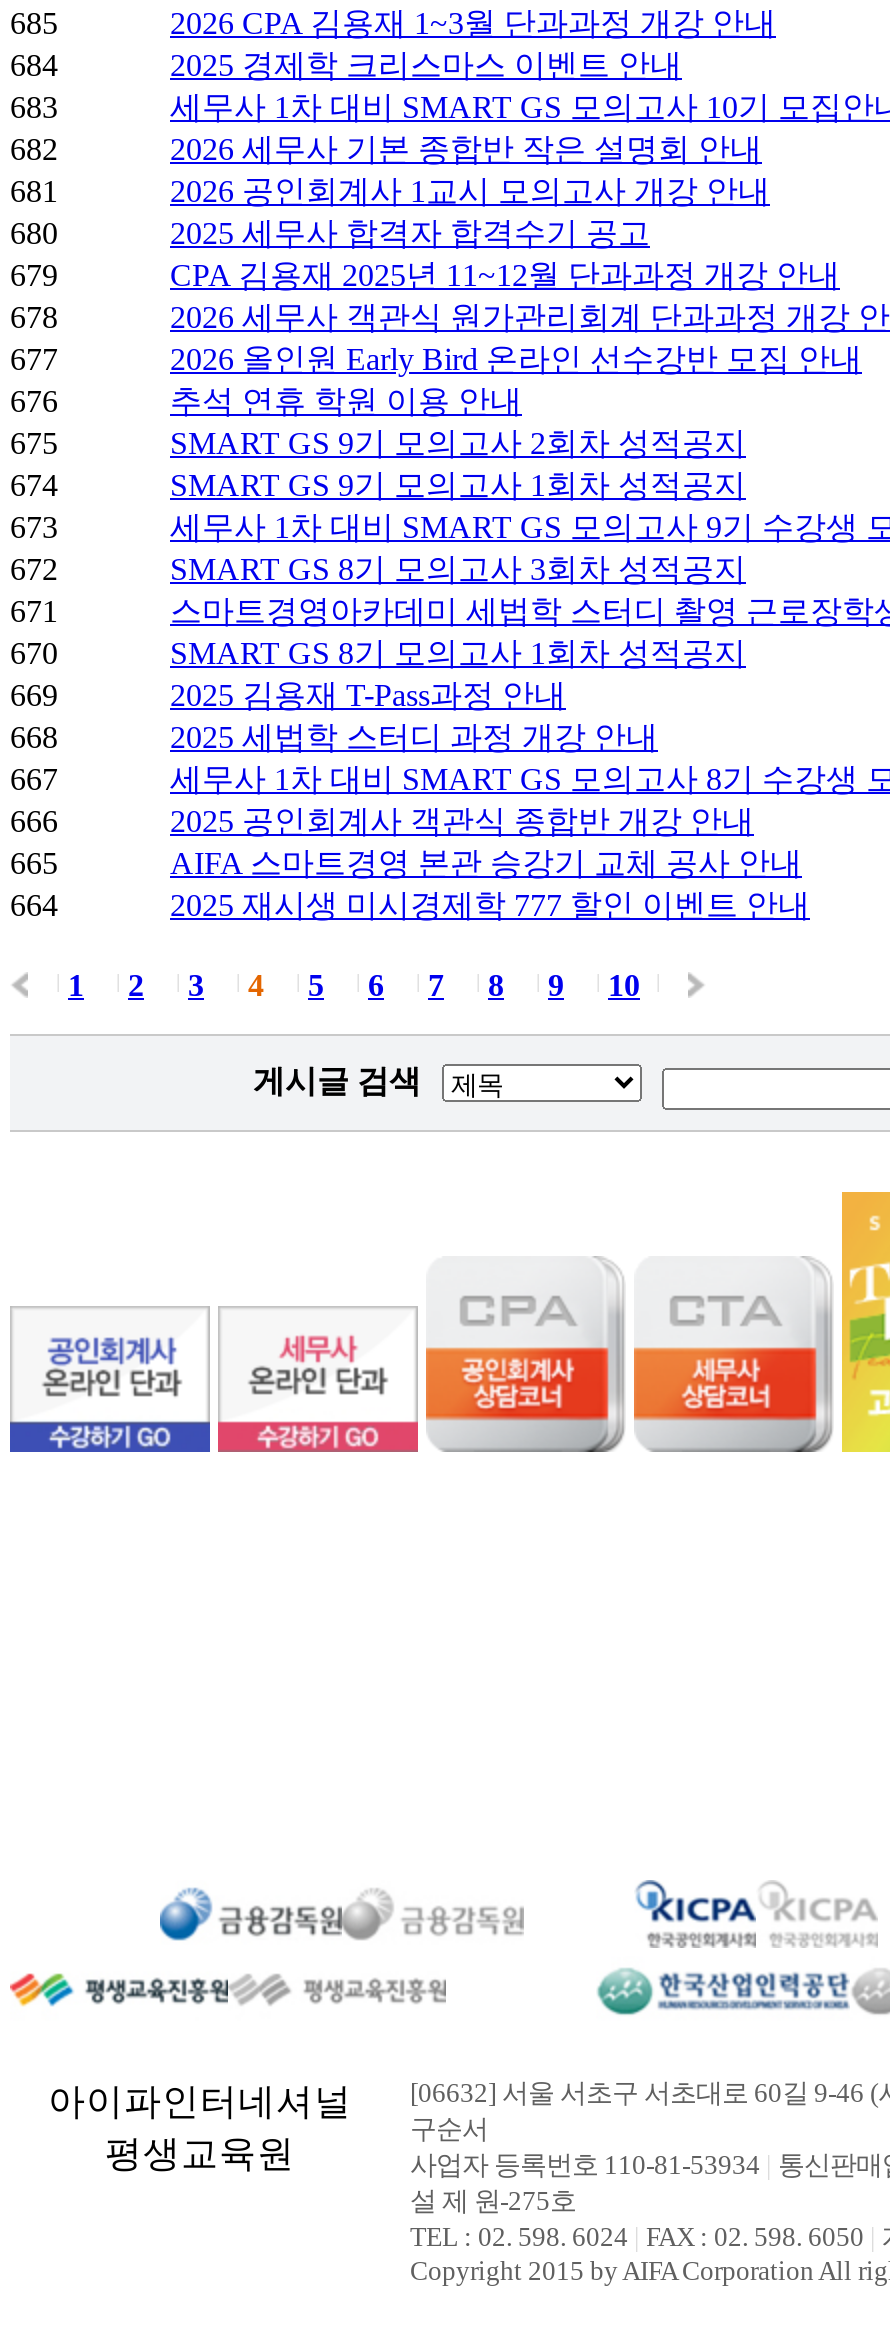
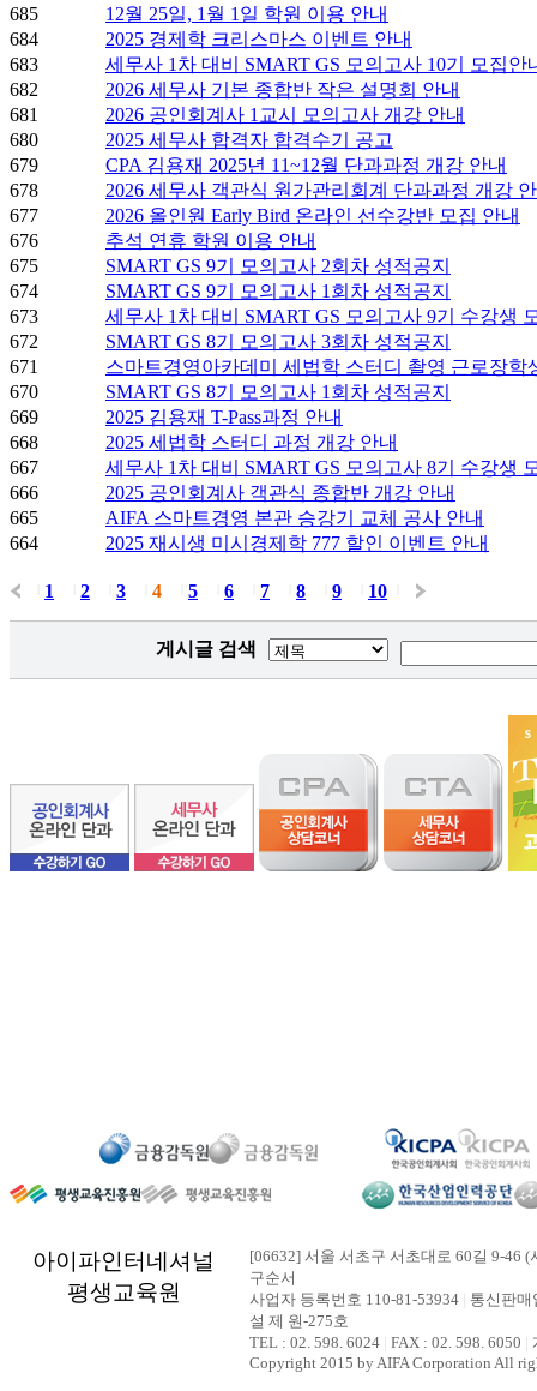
[170,5,776,39] 2026 CPA 김용재 1~3월 단과과정 개강 안내 -> [105,3,388,24] 12월 25일, 1월 1일 학원 이용 안내

